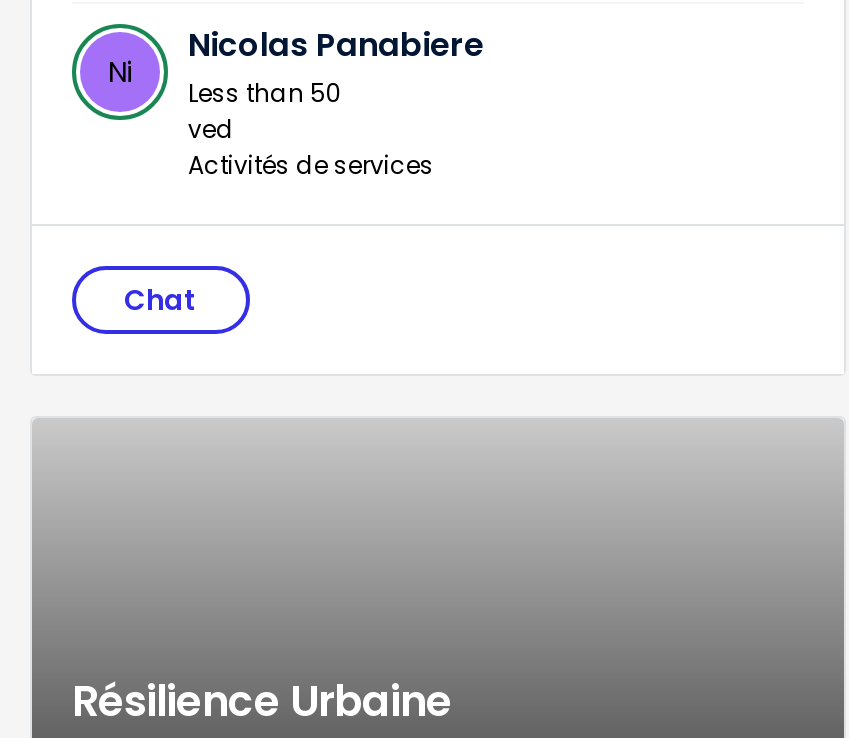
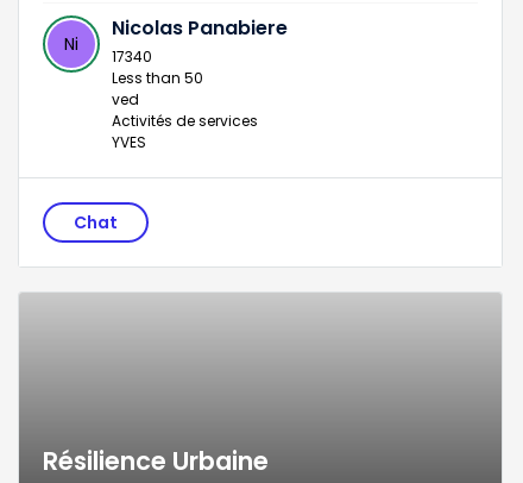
none -> [112,46,152,67] 17340
none -> [112,132,146,152] YVES

